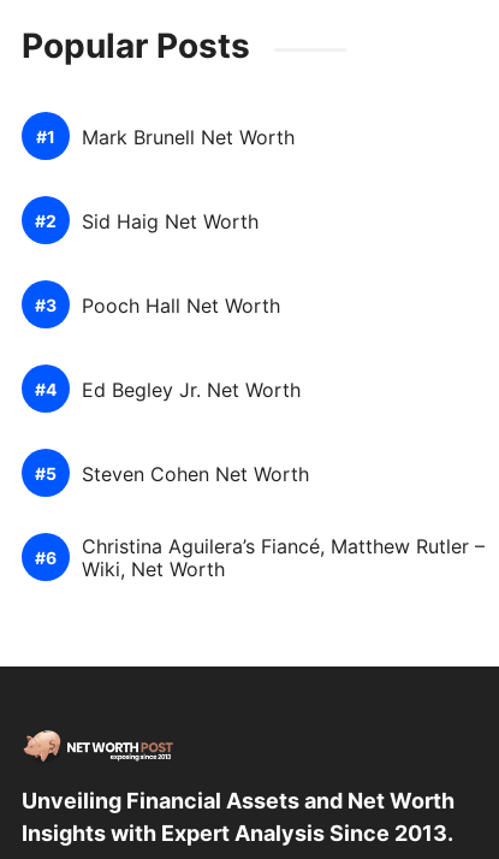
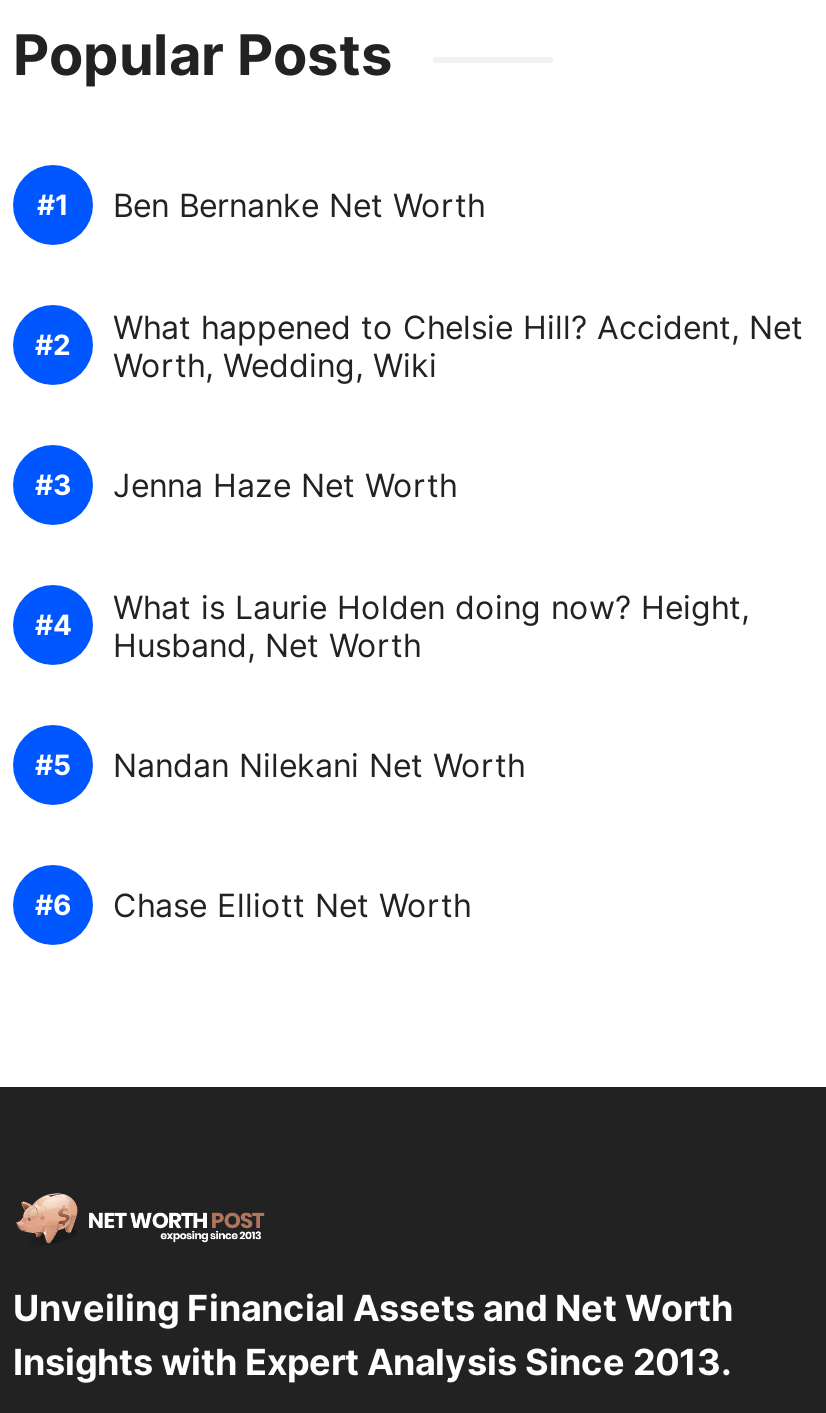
[82,125,295,149] Mark Brunell Net Worth -> [113,185,485,225] Ben Bernanke Net Worth
[82,209,259,233] Sid Haig Net Worth -> [113,306,803,384] What happened to Chelsie Hill? Accident, Net | Worth, Wedding, Wiki
[82,294,280,318] Pooch Hall Net Worth -> [113,465,457,505] Jenna Haze Net Worth
[82,378,301,402] Ed Begley Jr. Net Worth -> [113,586,749,664] What is Laurie Holden doing now? Height, | Husband, Net Worth
[82,462,309,486] Steven Cohen Net Worth -> [113,745,525,785] Nandan Nilekani Net Worth
[82,535,485,582] Christina Aguilera’s Fiancé, Matthew Rutler – | Wiki, Net Worth -> [113,885,471,925] Chase Elliott Net Worth

